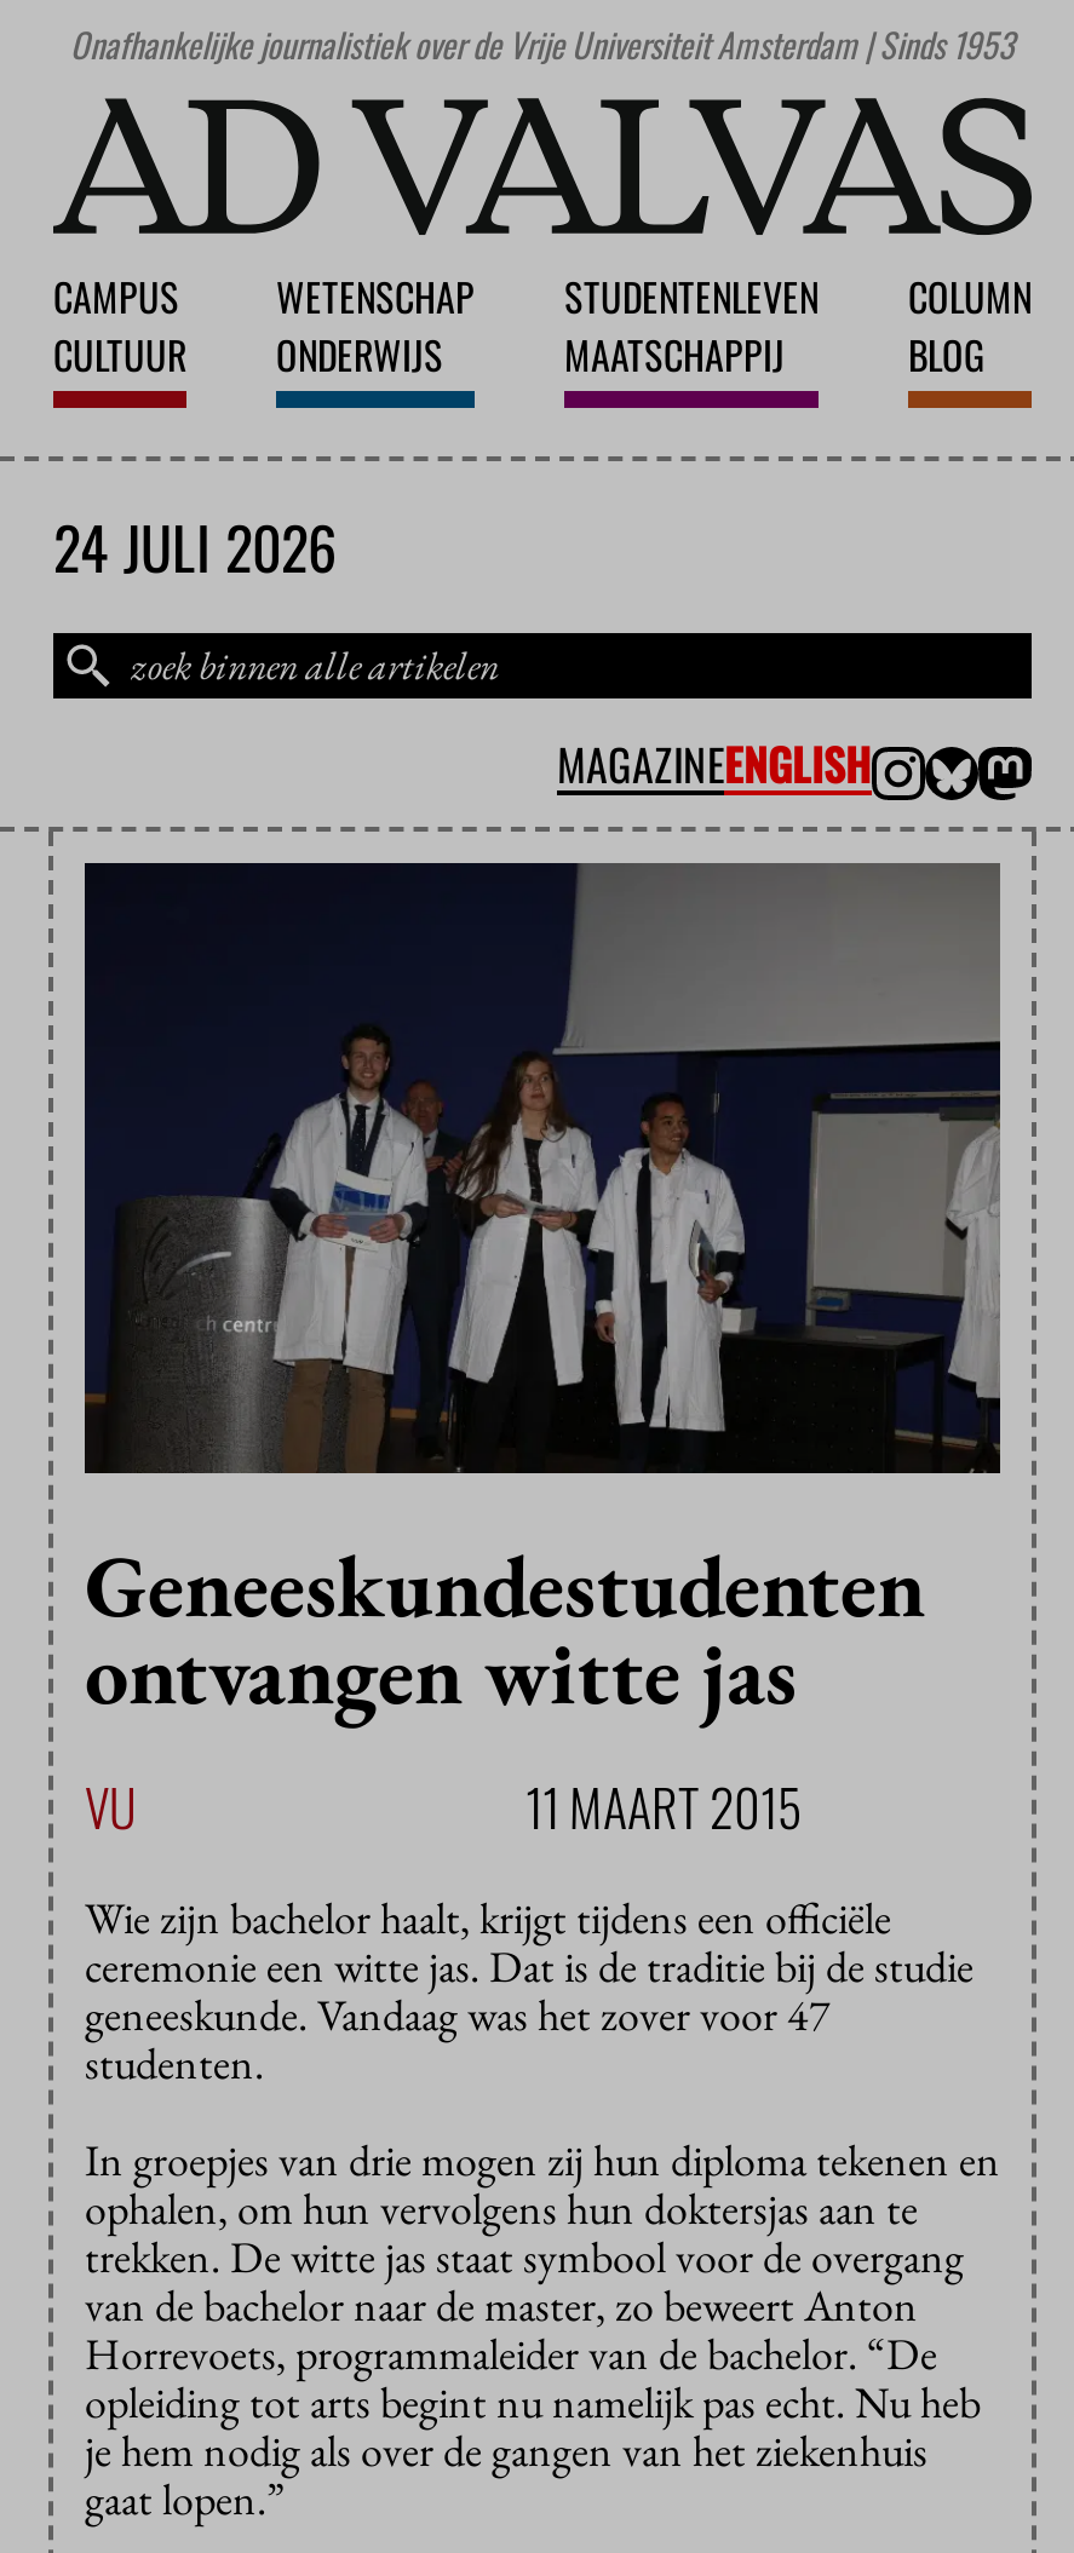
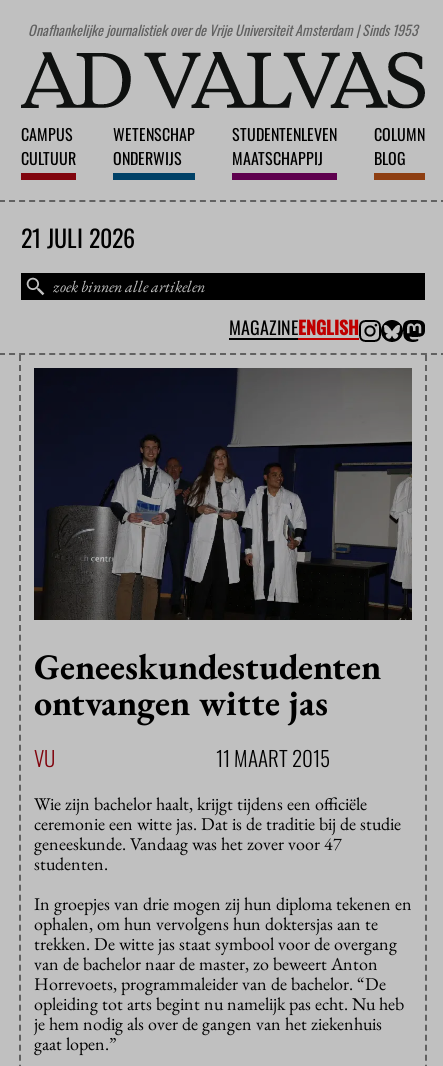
[53,503,337,590] 24 JULI 2026 -> [21,219,135,255] 21 JULI 2026

